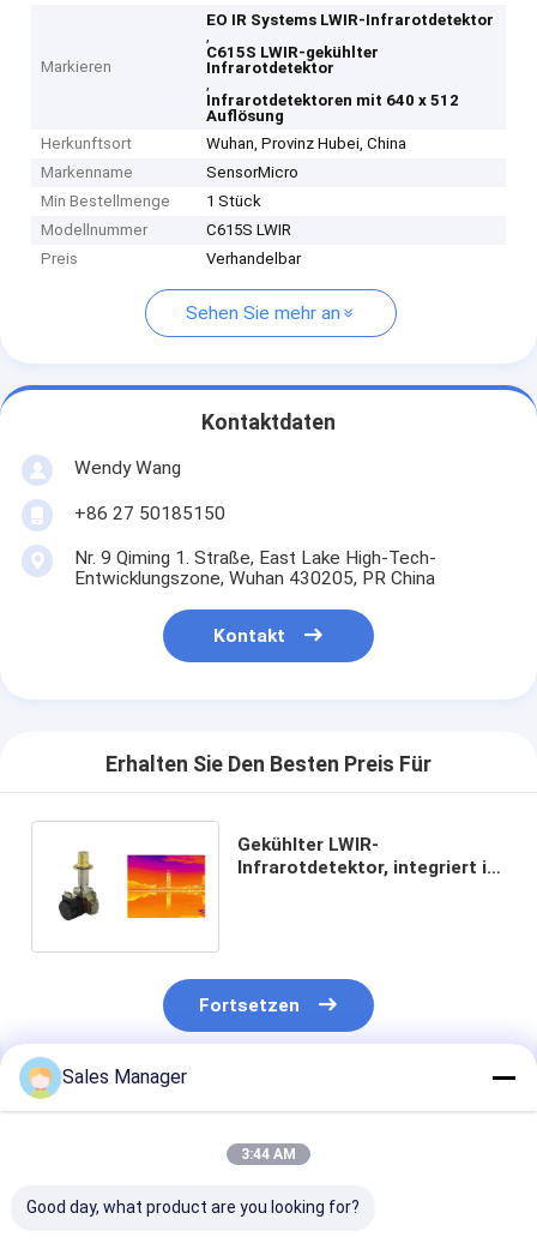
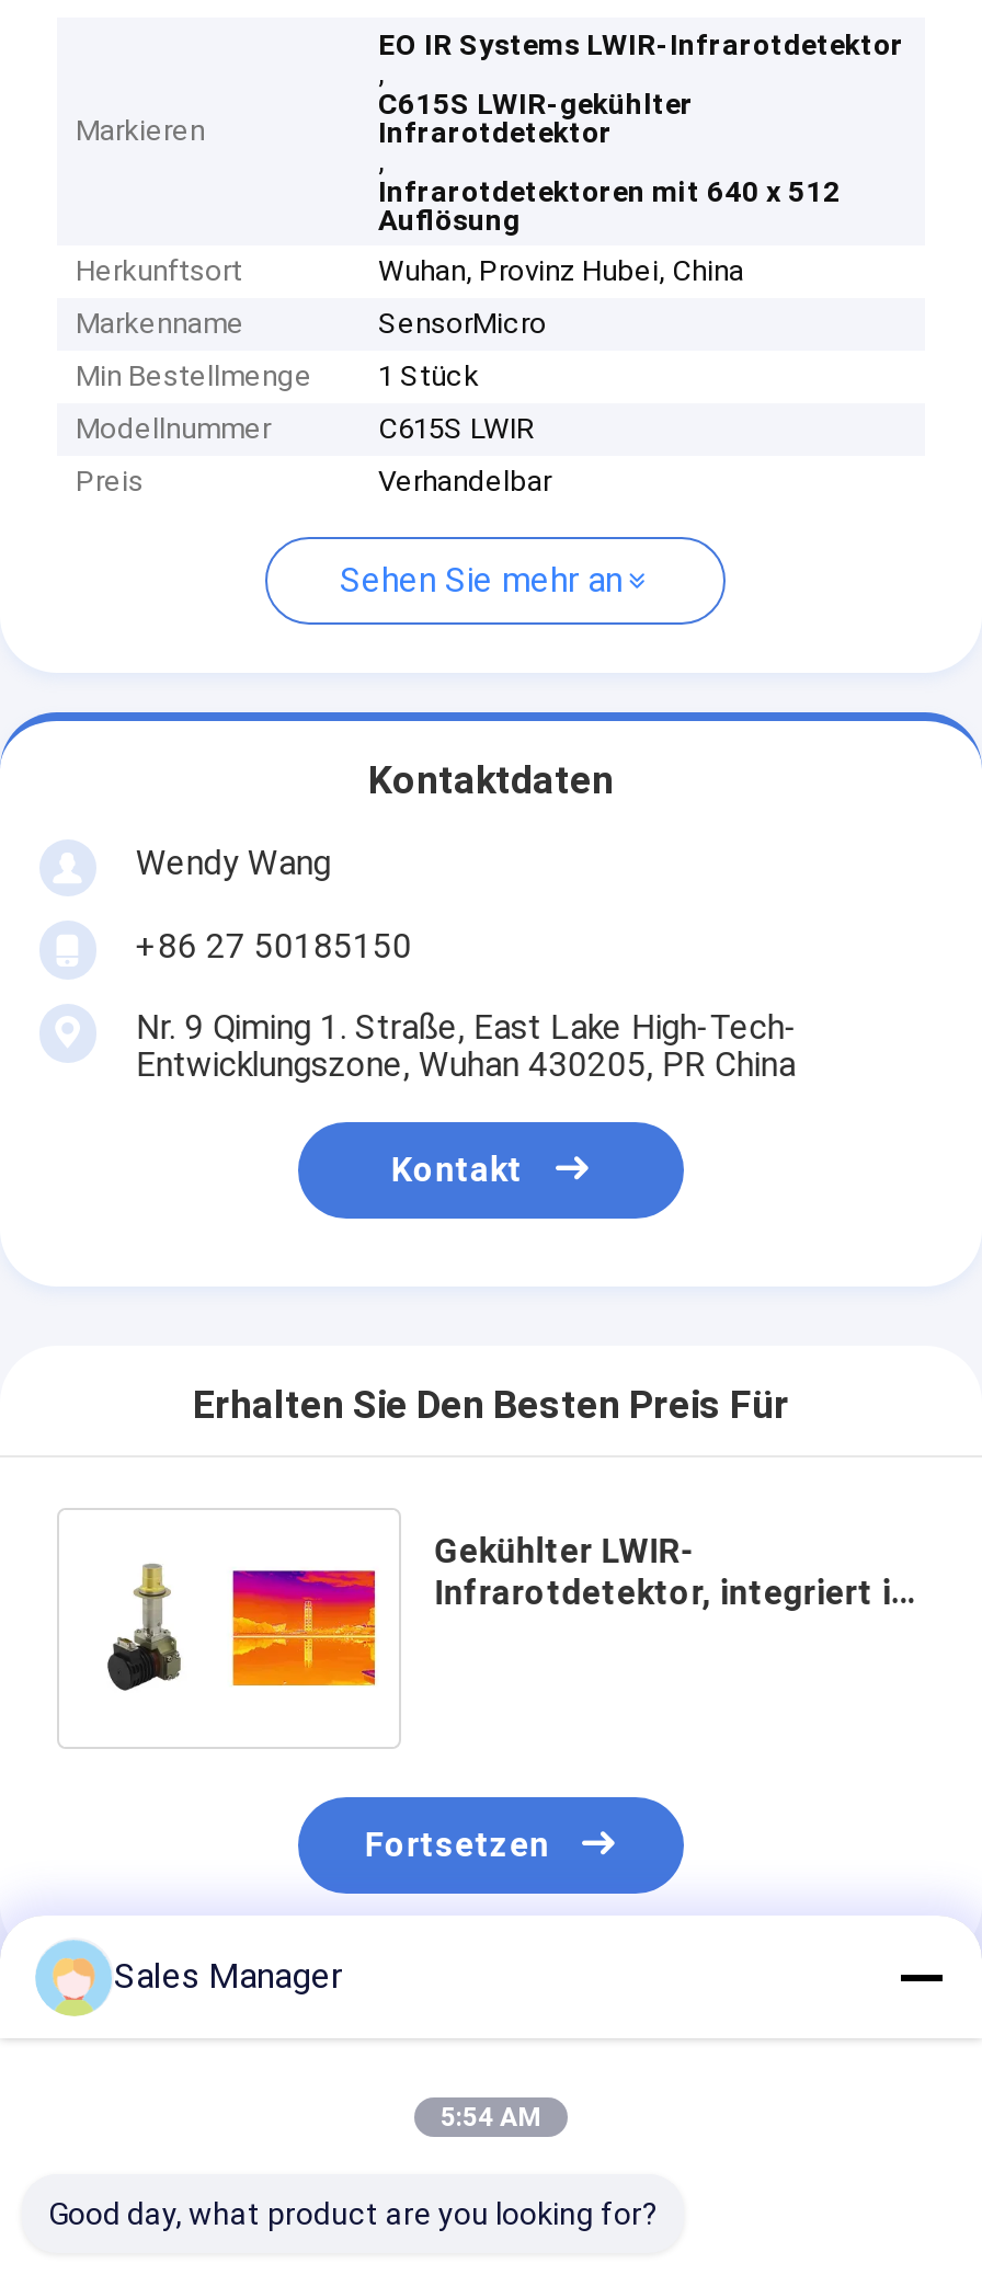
[241,1146,296,1163] 3:44 AM -> [441,2102,541,2133] 5:54 AM

